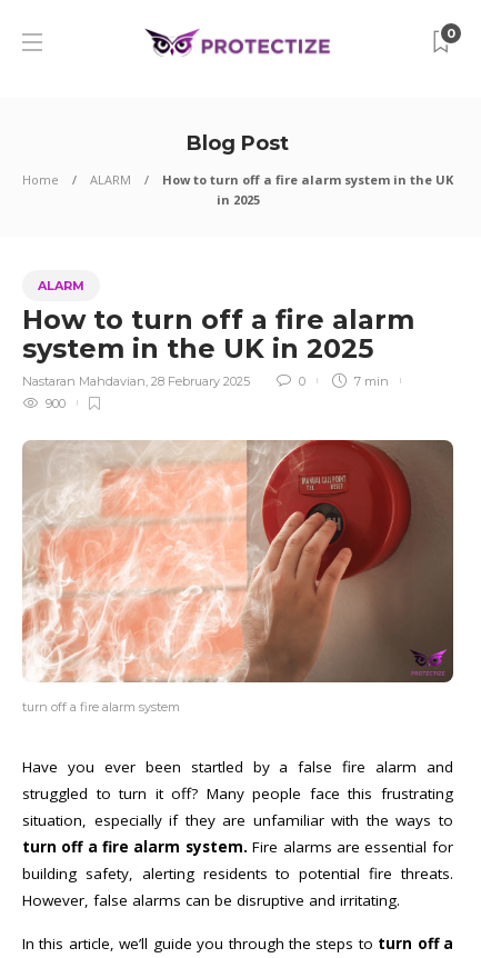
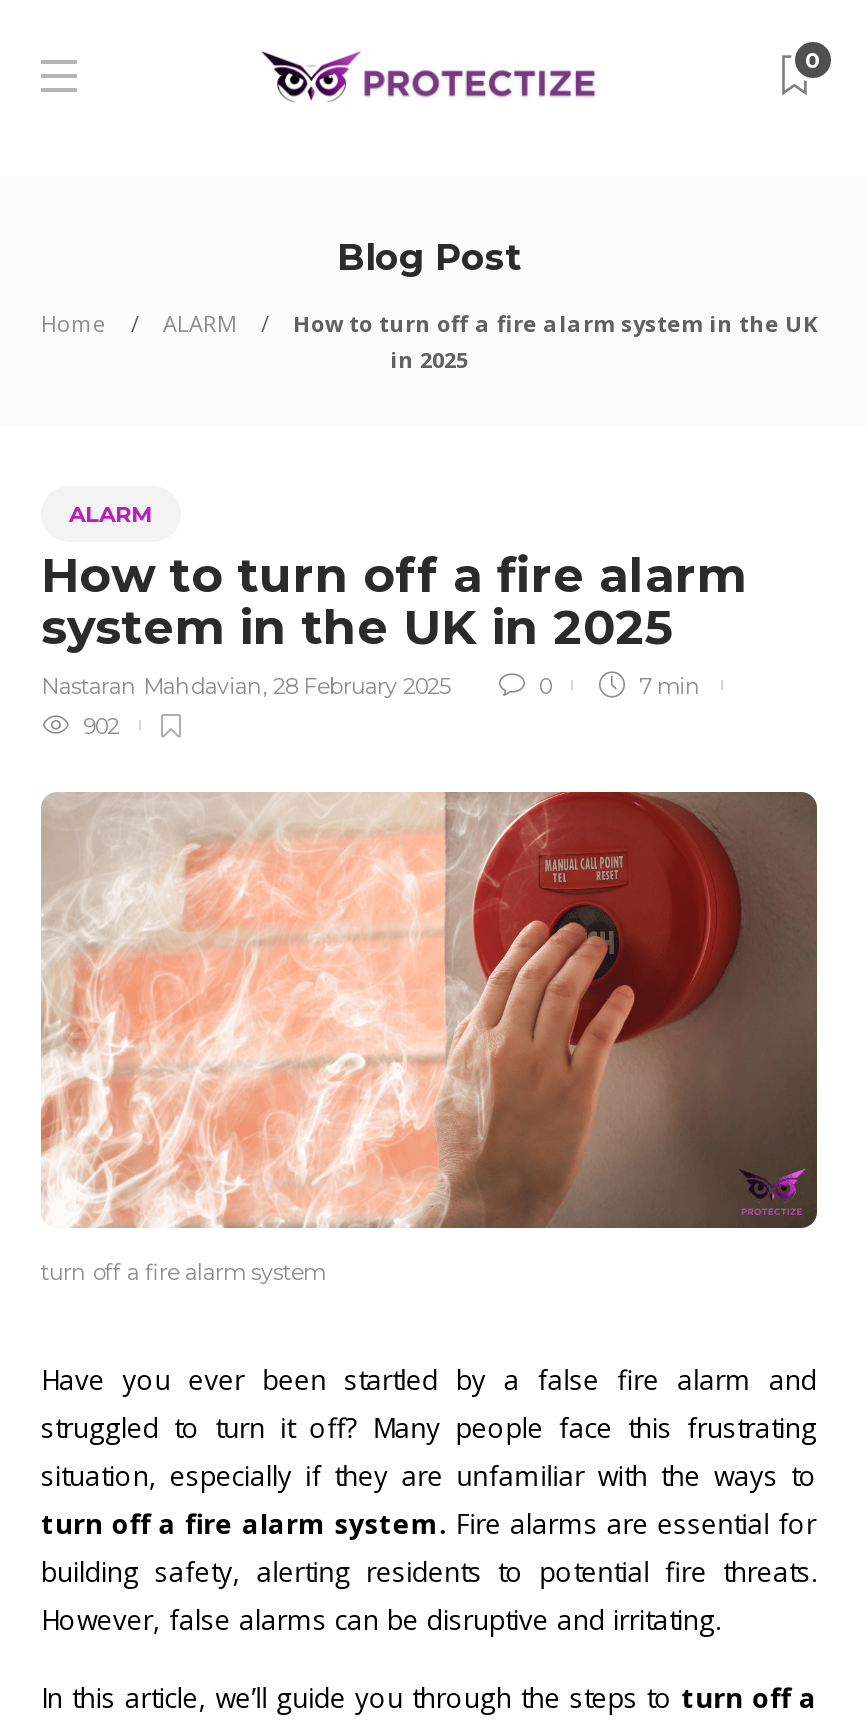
[42,396,66,411] 900 -> [77,712,119,740] 902

